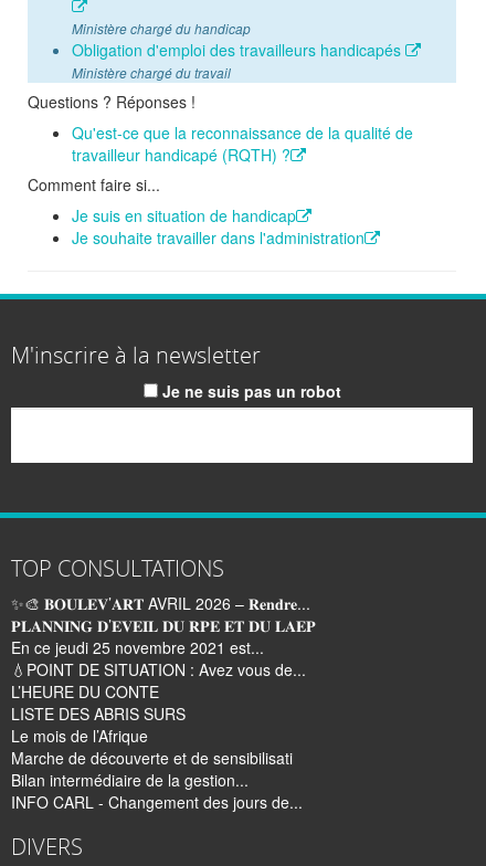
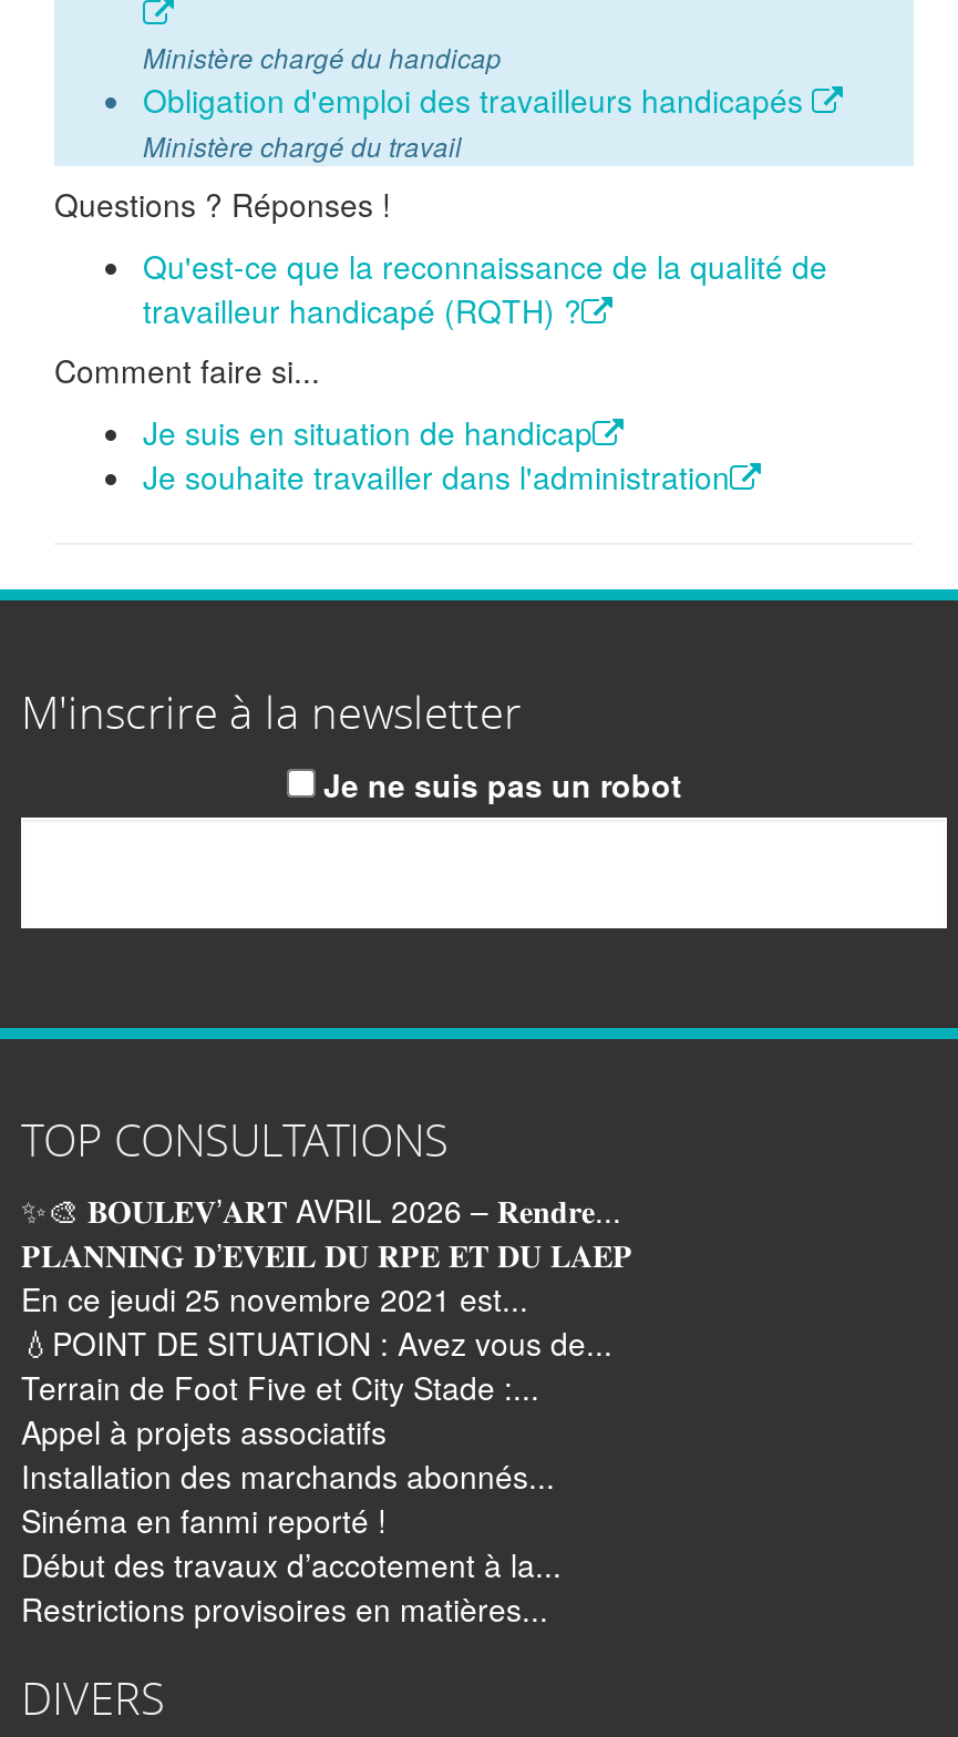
[11,680,303,813] L’HEURE DU CONTE | LISTE DES ABRIS SURS | Le mois de l’Afrique | Marche de découverte et de sensibilisati | Bilan intermédiaire de la gestion... | INFO CARL - Changement des jours de... -> [21,1365,562,1631] Terrain de Foot Five et City Stade :... | Appel à projets associatifs | Installation des marchands abonnés... | Sinéma en fanmi reporté ! | Début des travaux d’accotement à la... | Restrictions provisoires en matières...

